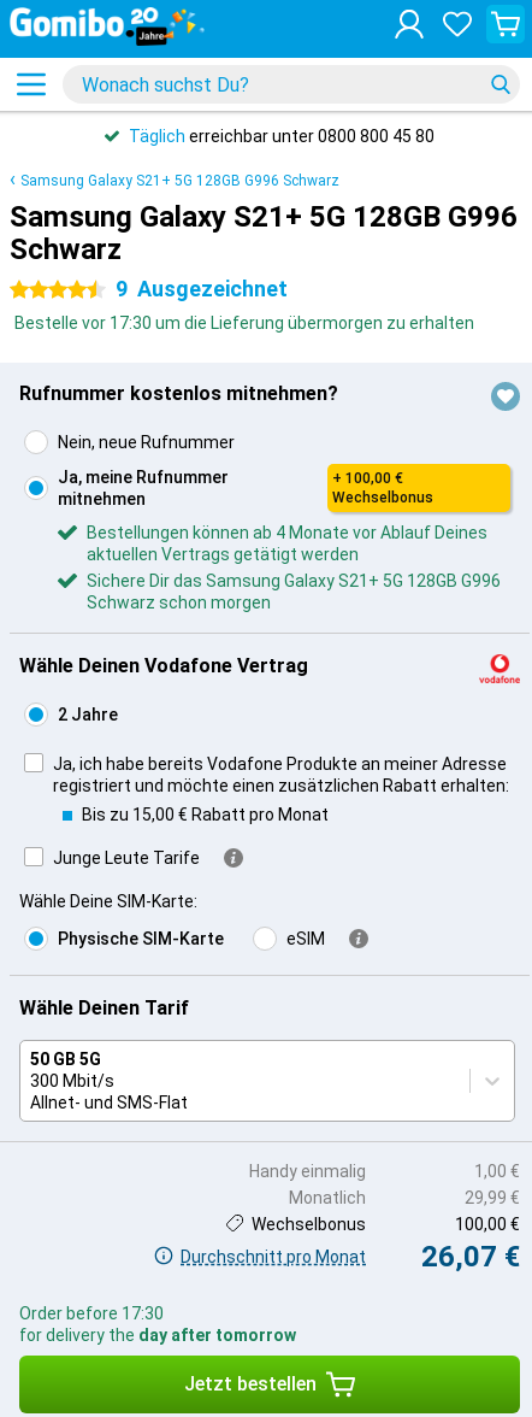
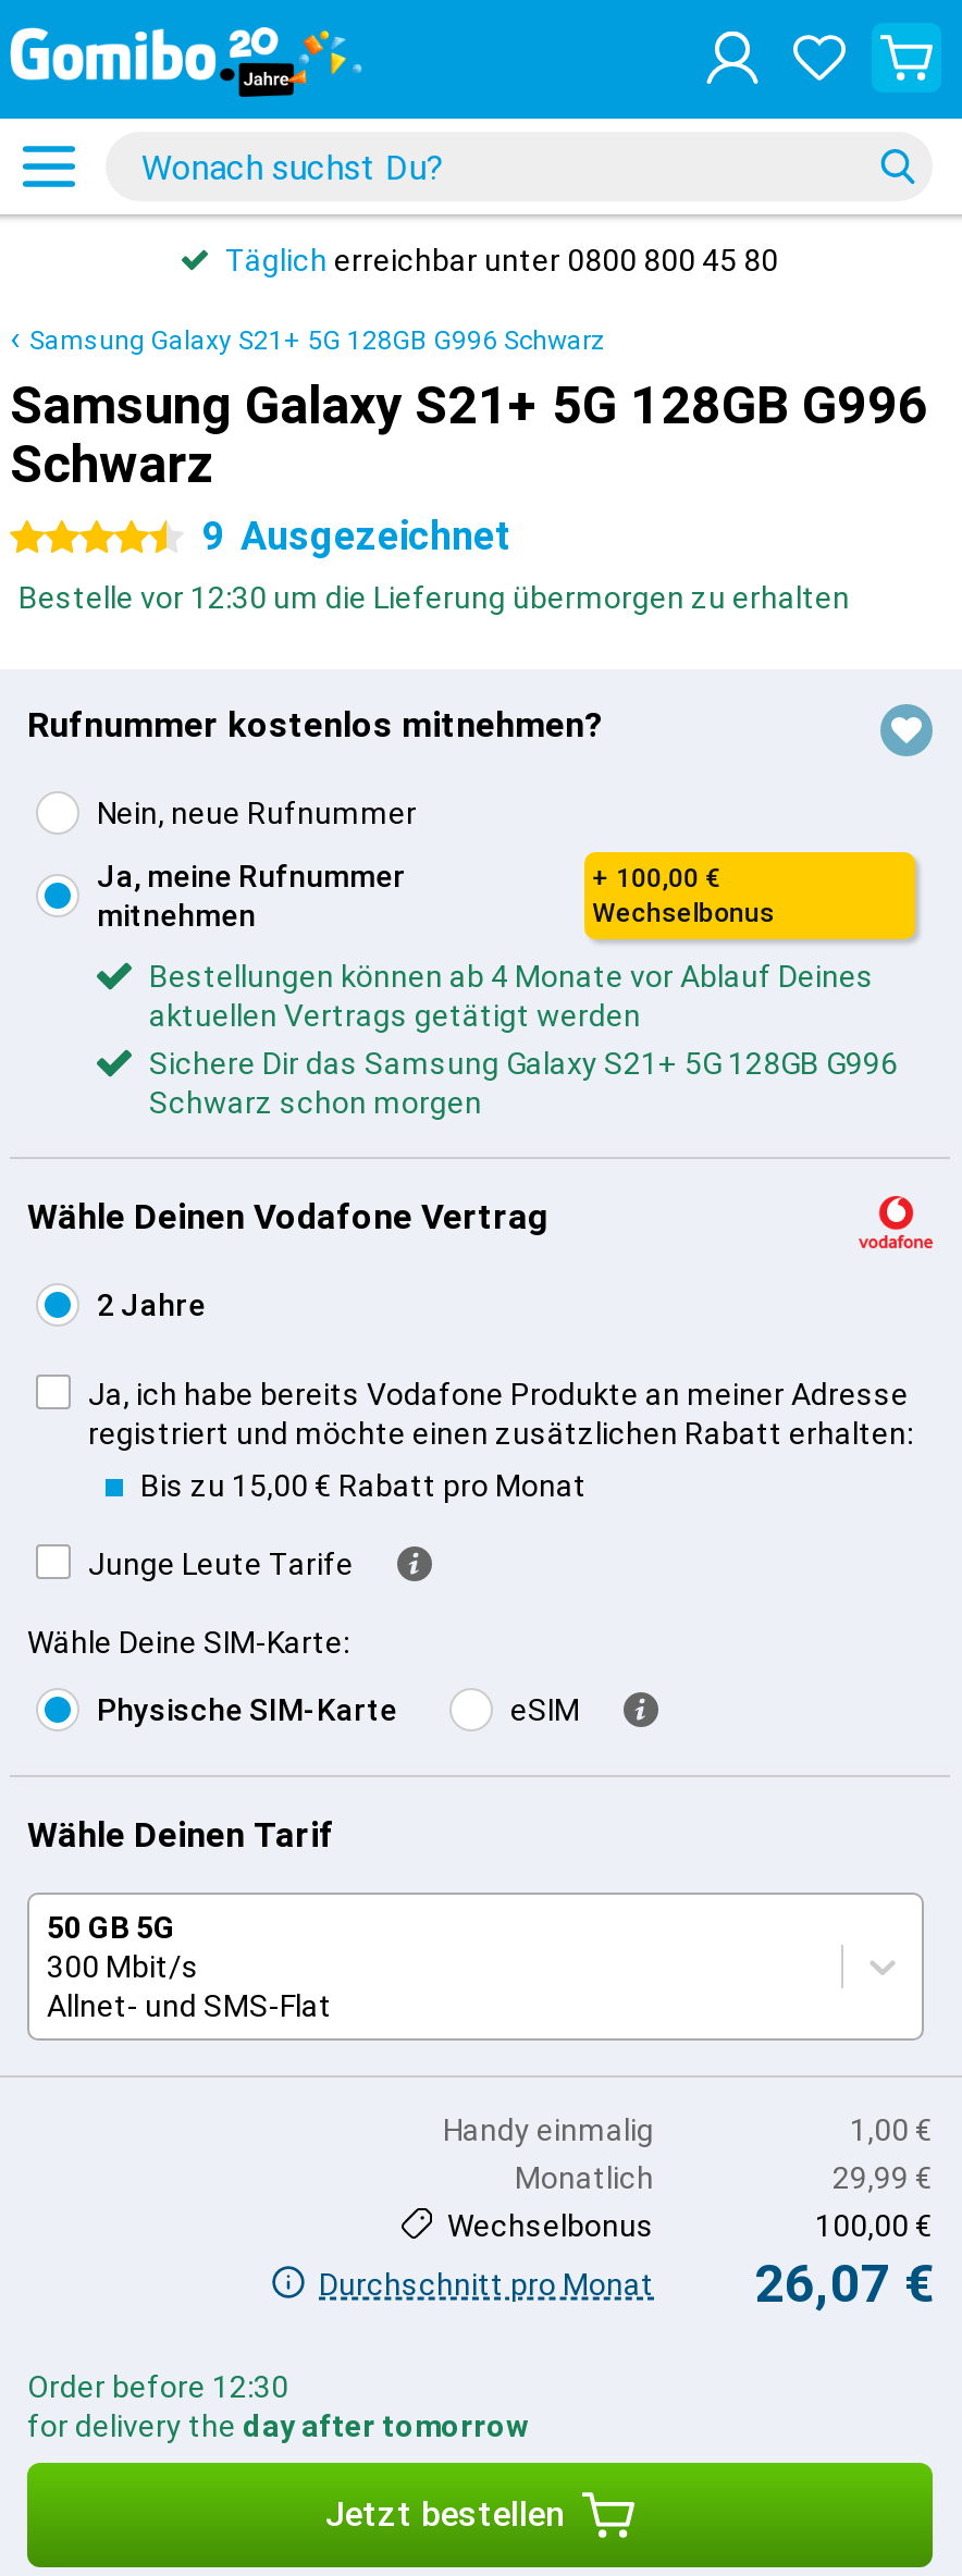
[14,313,474,333] Bestelle vor 17:30 um die Lieferung übermorgen zu erhalten -> [18,580,850,615] Bestelle vor 12:30 um die Lieferung übermorgen zu erhalten
[19,1304,164,1323] Order before 17:30 -> [27,2369,288,2404] Order before 12:30

